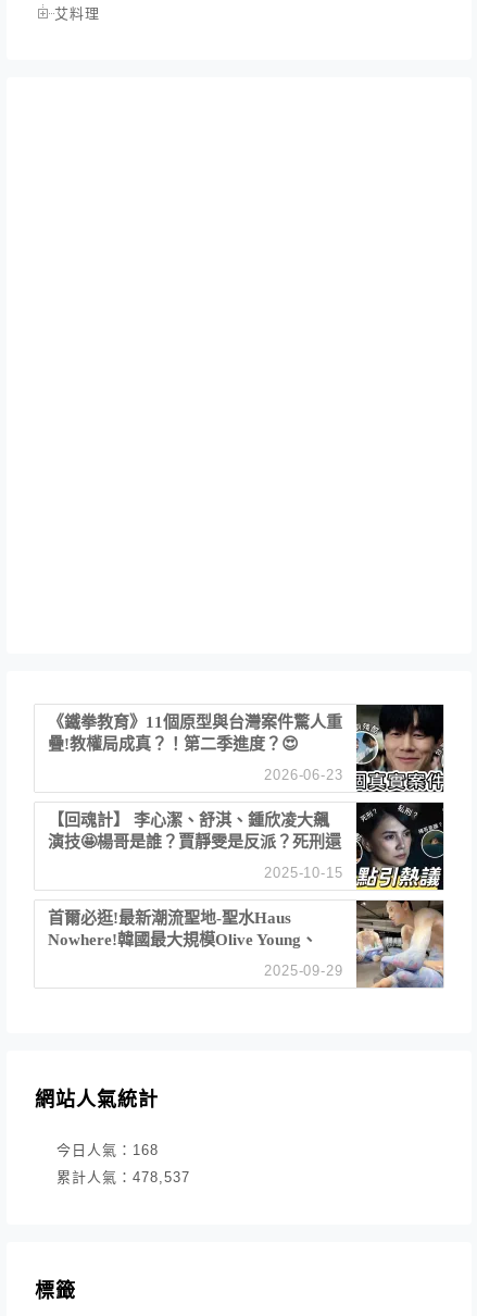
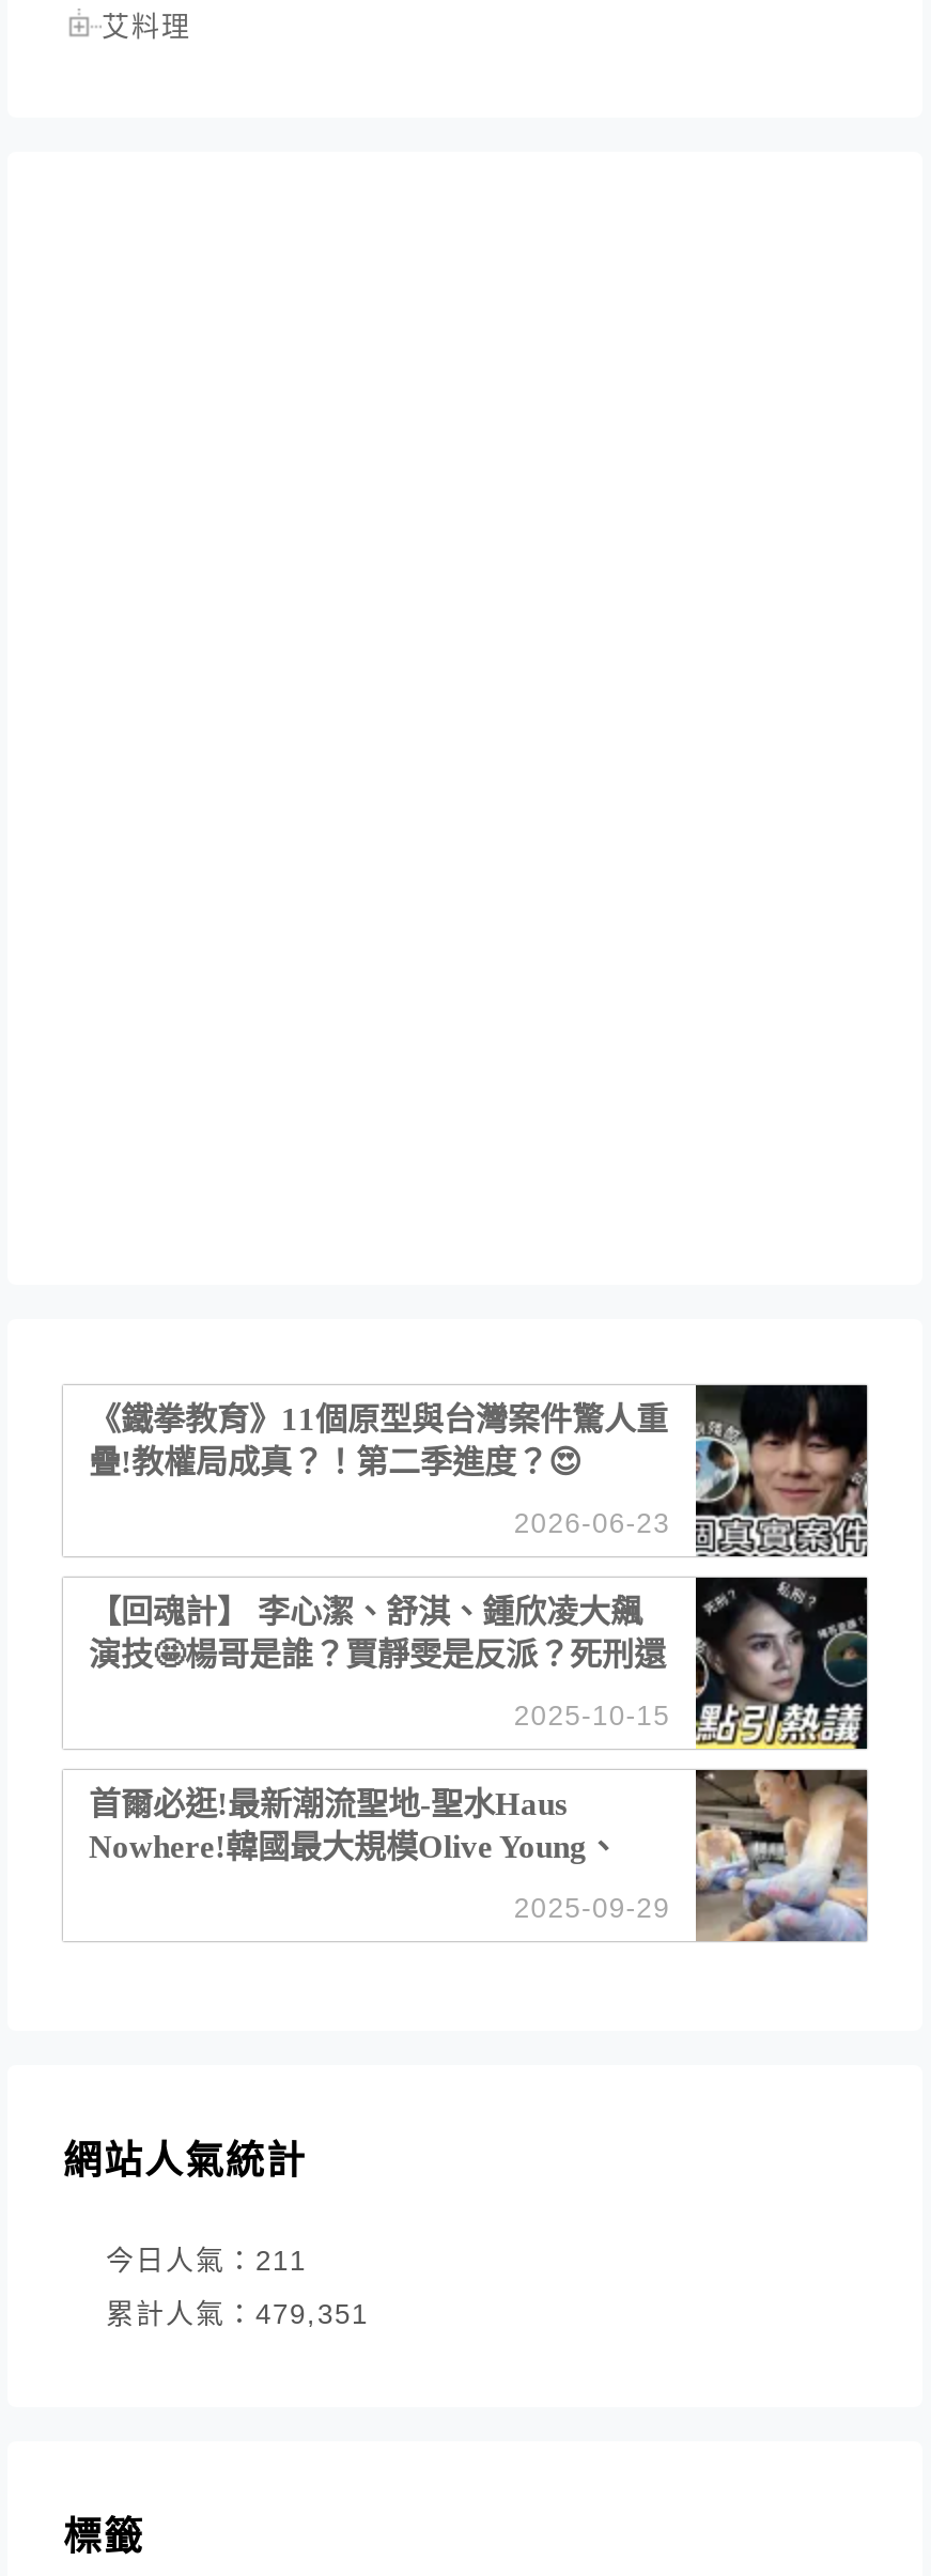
[57,1142,159,1158] 今日人氣：168 -> [106,2244,307,2276] 今日人氣：211
[57,1169,190,1185] 累計人氣：478,537 -> [106,2298,369,2330] 累計人氣：479,351

